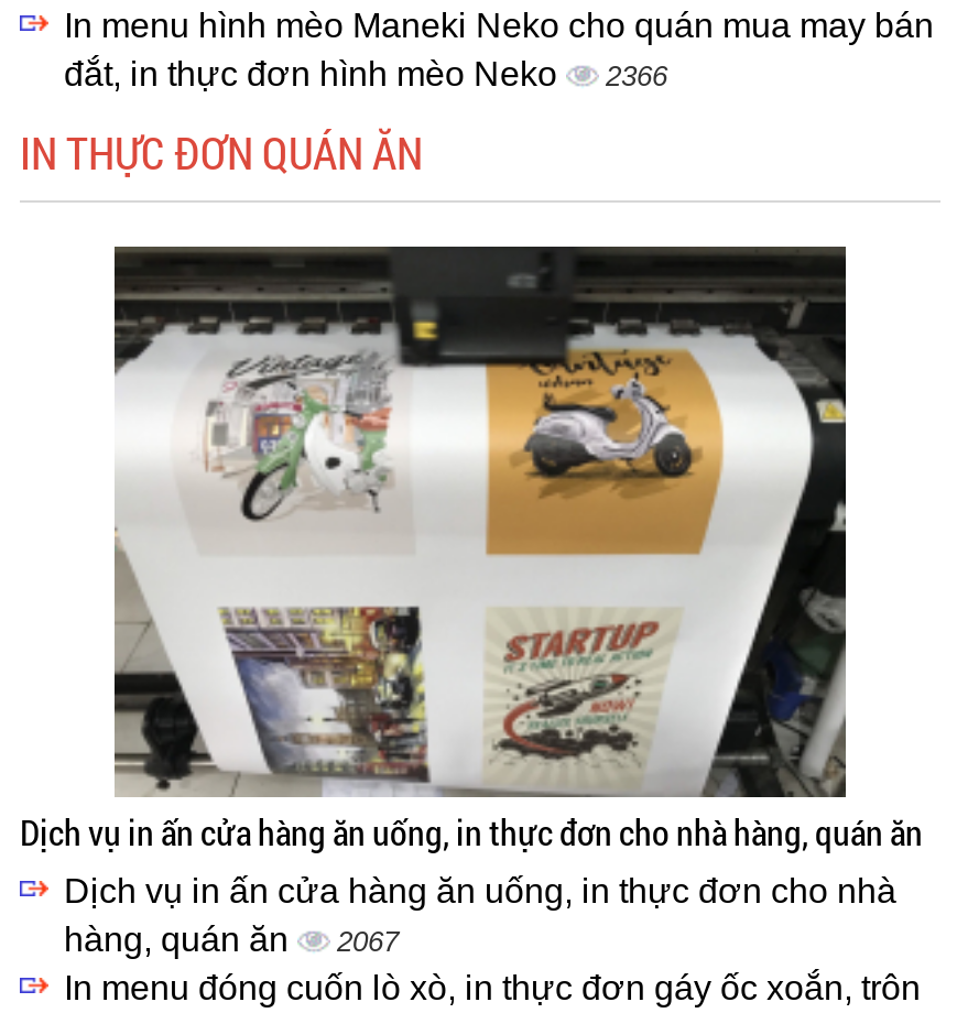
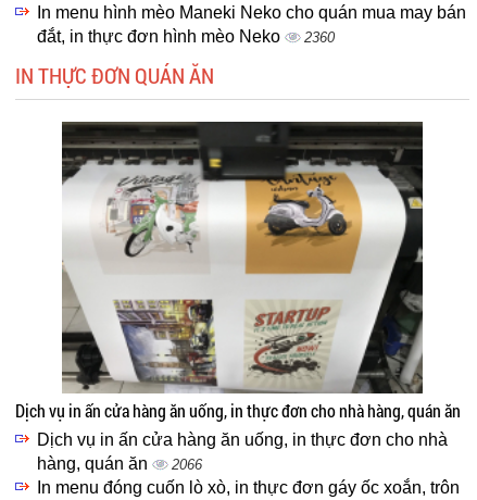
[64,55,667,92] đắt, in thực đơn hình mèo Neko 2366 -> [37,27,335,46] đắt, in thực đơn hình mèo Neko 2360
[64,921,399,958] hàng, quán ăn 2067 -> [37,454,202,473] hàng, quán ăn 2066

